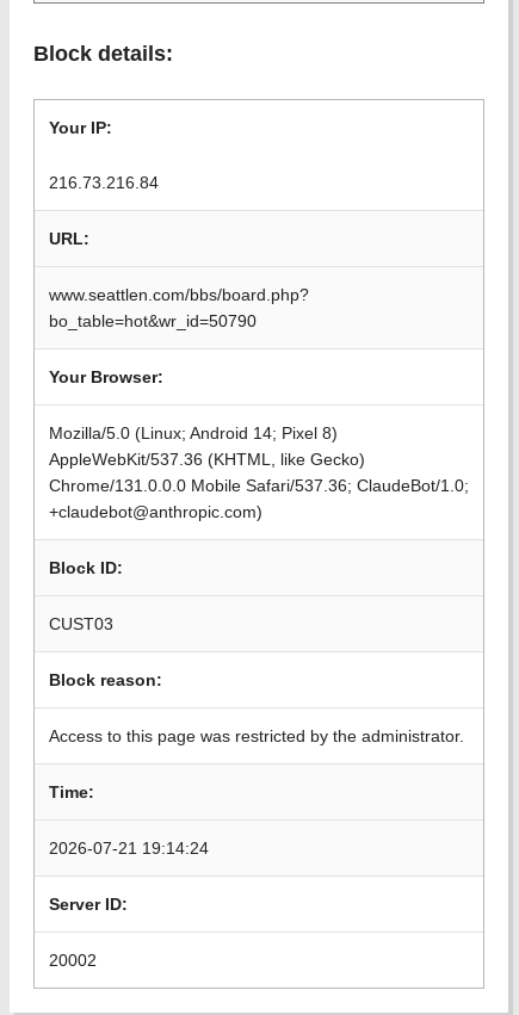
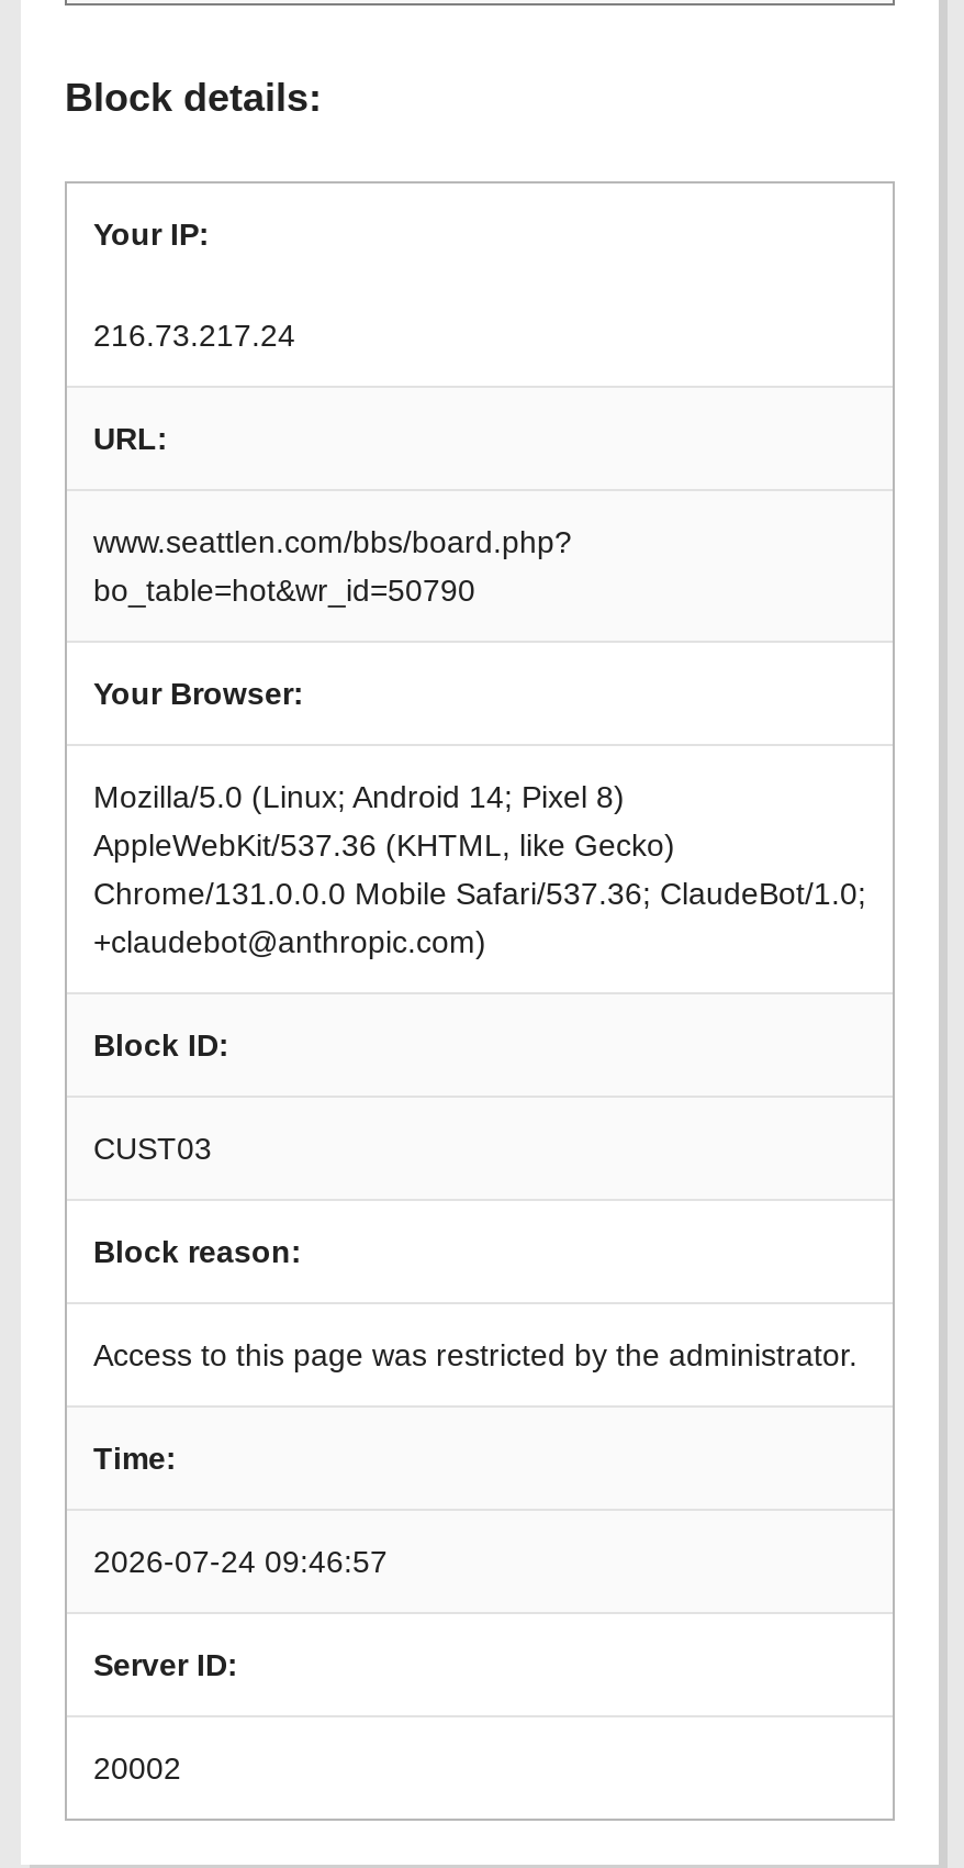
[49,173,159,192] 216.73.216.84 -> [93,318,295,353] 216.73.217.24
[49,838,209,858] 2026-07-21 19:14:24 -> [93,1544,388,1579] 2026-07-24 09:46:57

